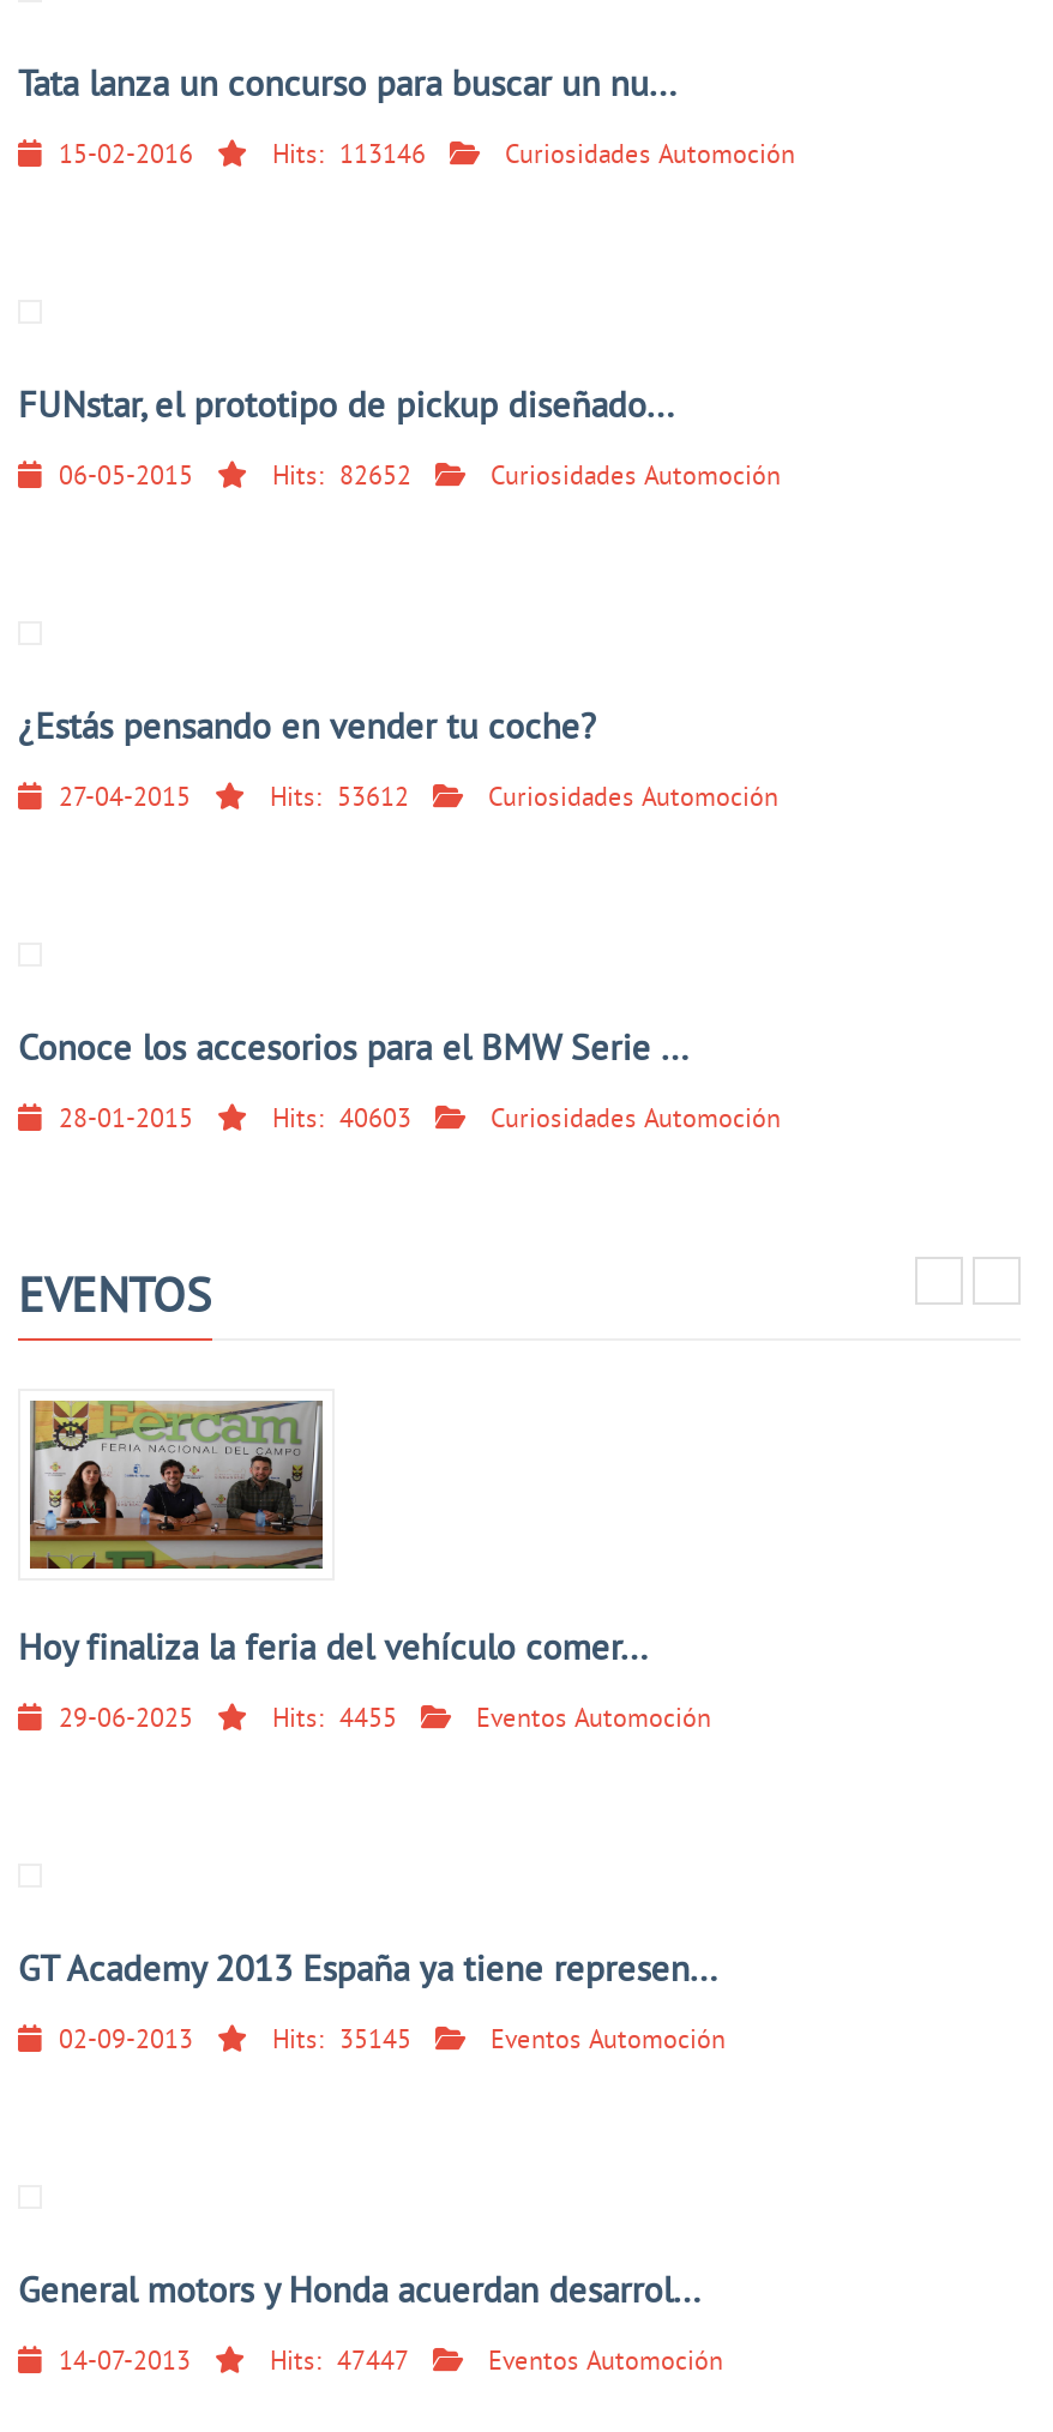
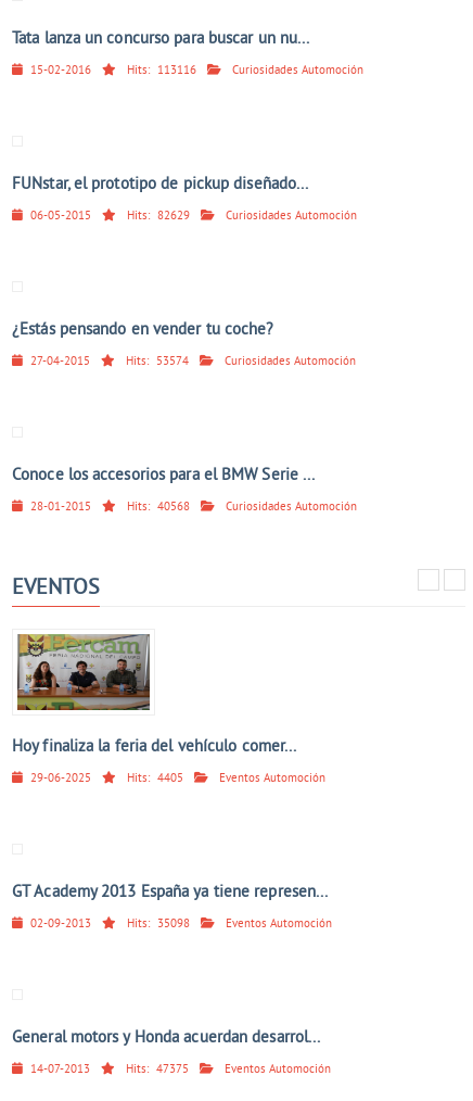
[272,139,426,172] Hits: 113146 -> [127,63,196,78] Hits: 113116
[272,460,411,494] Hits: 82652 -> [127,208,190,224] Hits: 82629
[270,782,409,815] Hits: 53612 -> [126,354,189,369] Hits: 53574
[272,1103,411,1137] Hits: 40603 -> [127,499,190,515] Hits: 40568
[272,1703,397,1736] Hits: 4455 -> [127,771,183,786] Hits: 4405
[272,2024,411,2058] Hits: 35145 -> [127,916,190,932] Hits: 35098
[270,2345,409,2379] Hits: 47447 -> [126,1062,189,1077] Hits: 47375

